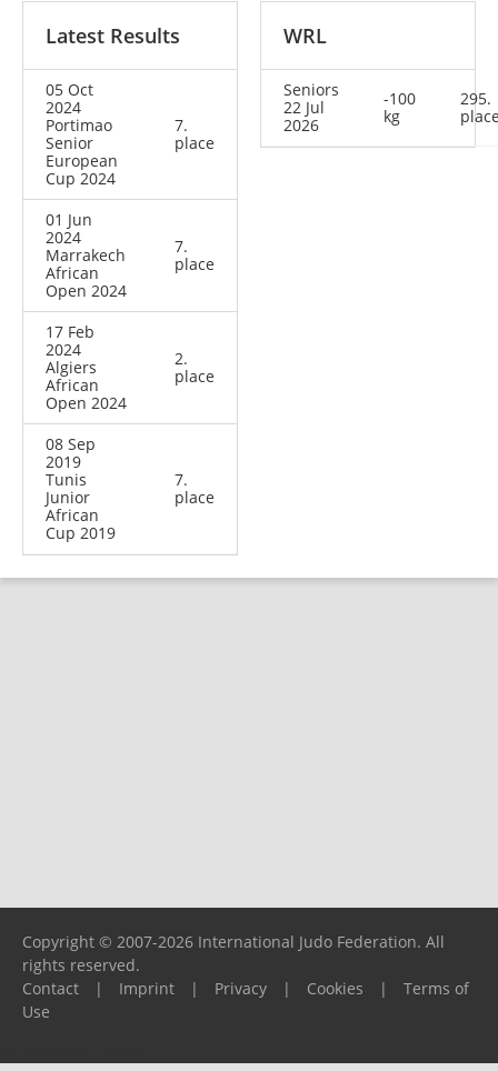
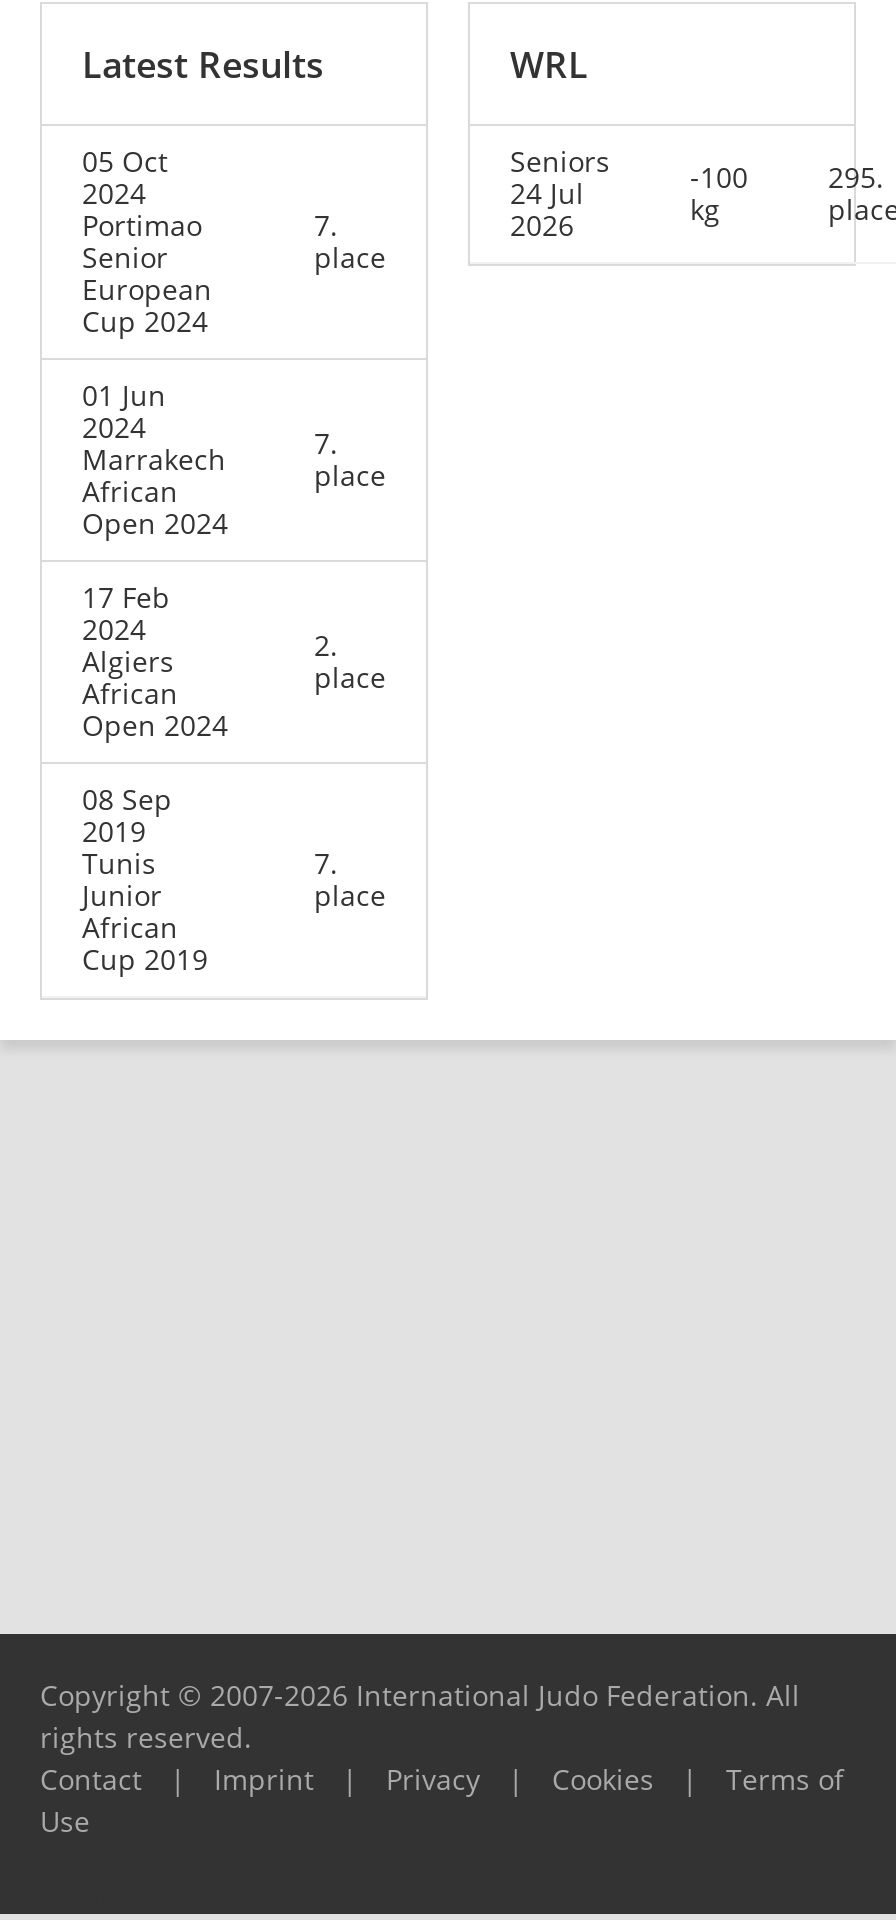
[283,97,325,118] 22 Jul -> [510,175,584,213] 24 Jul

